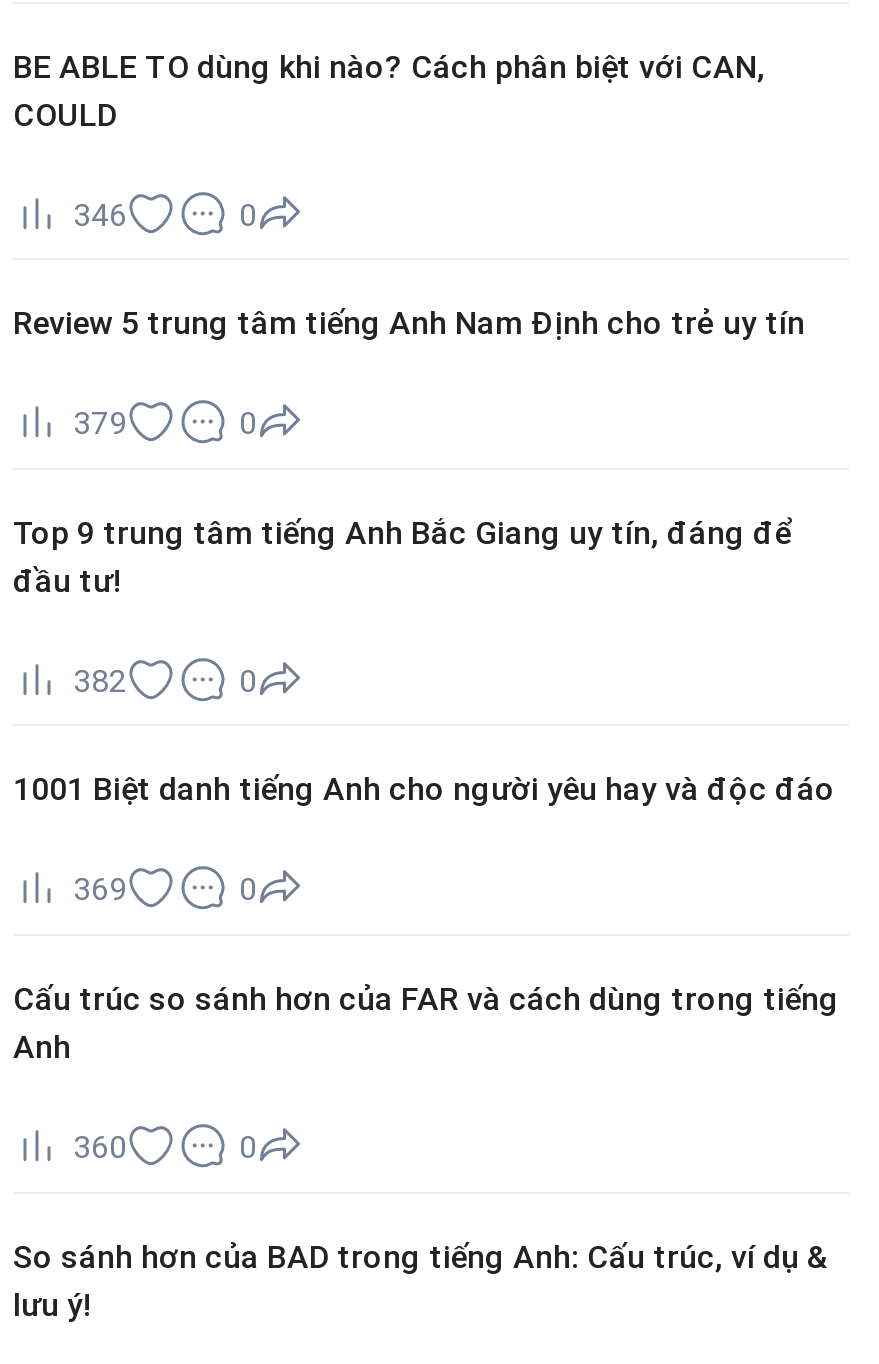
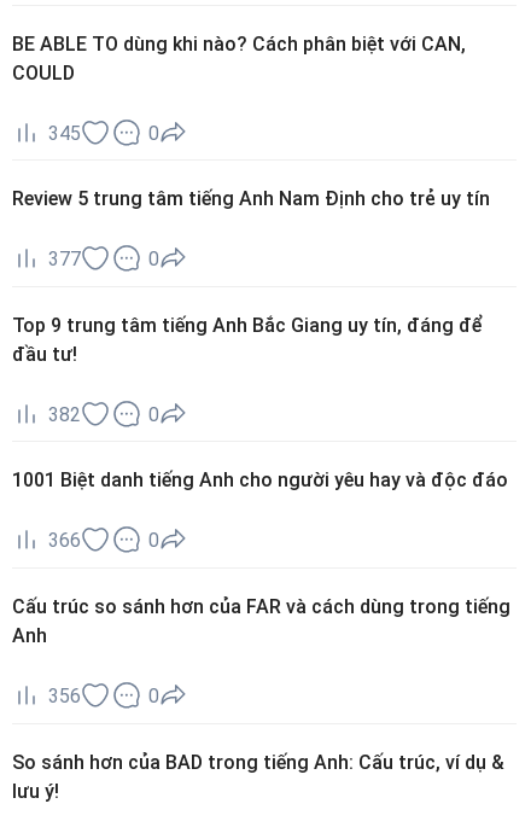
[65,195,127,233] 346 -> [43,121,81,144] 345
[65,404,127,442] 379 -> [43,248,81,271] 377
[65,871,127,909] 369 -> [43,529,81,552] 366
[65,1128,127,1166] 360 -> [43,685,81,707] 356

